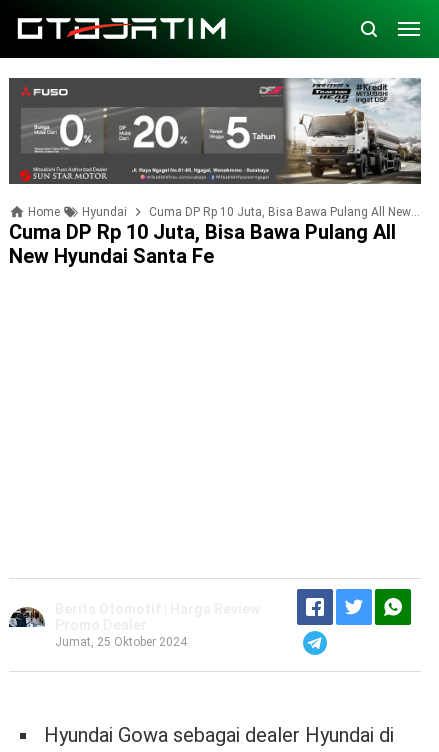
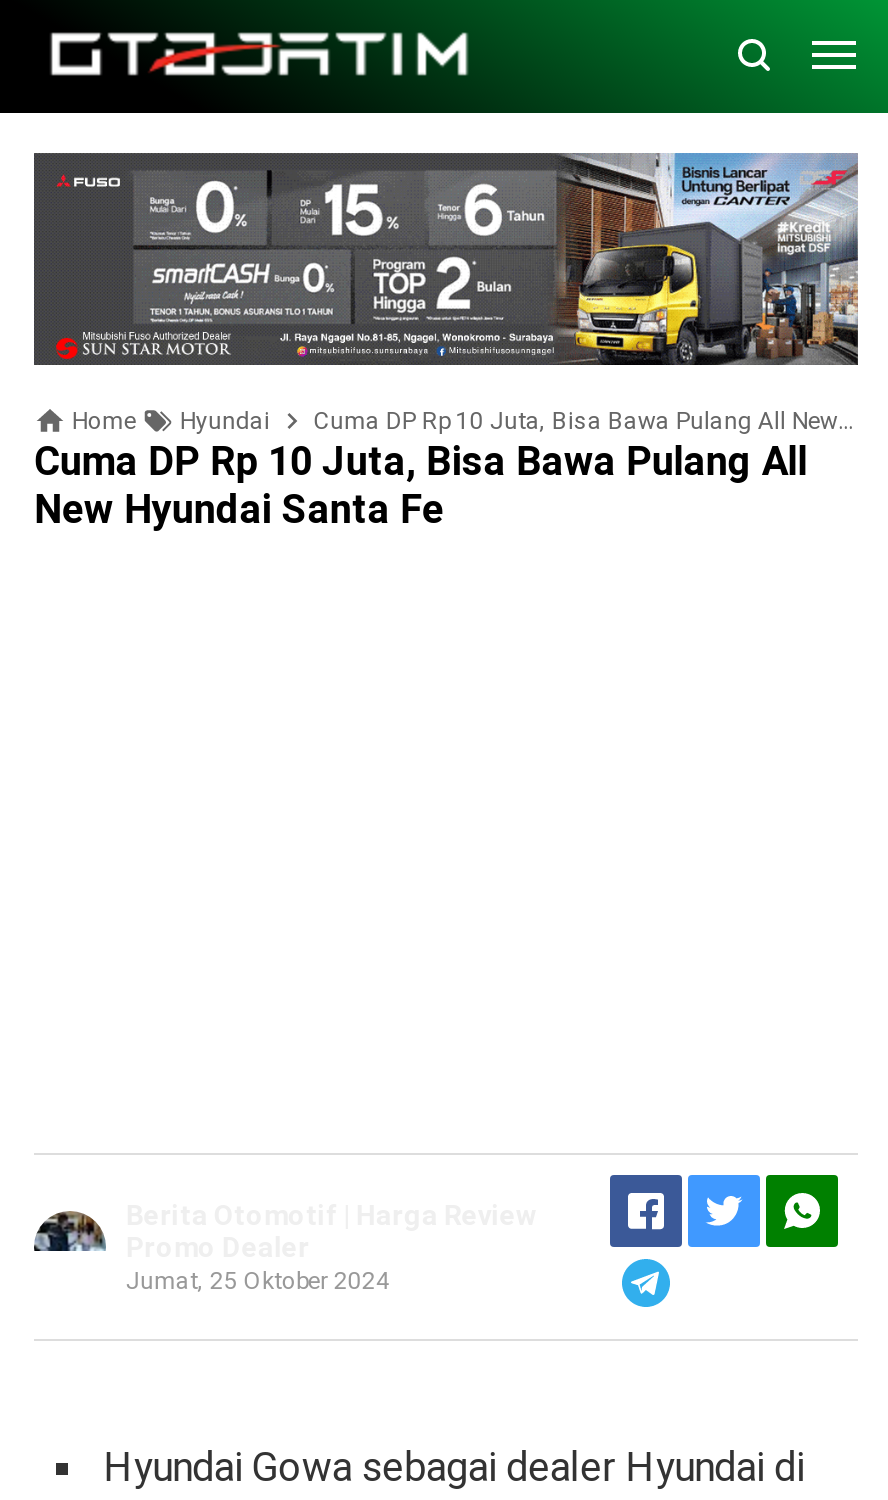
[21,78,421,185] [image] -> [60,153,858,367] [image]

